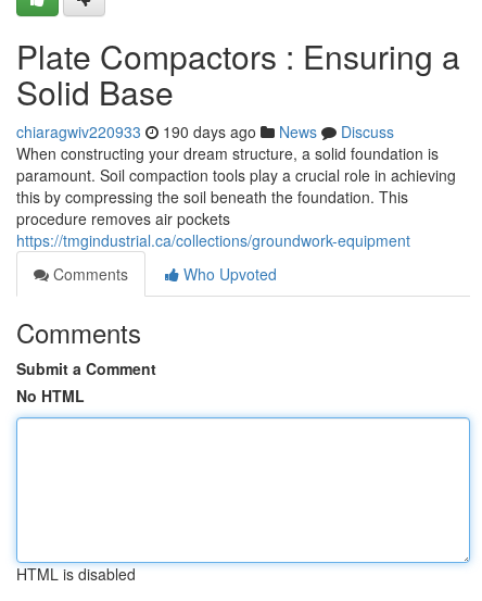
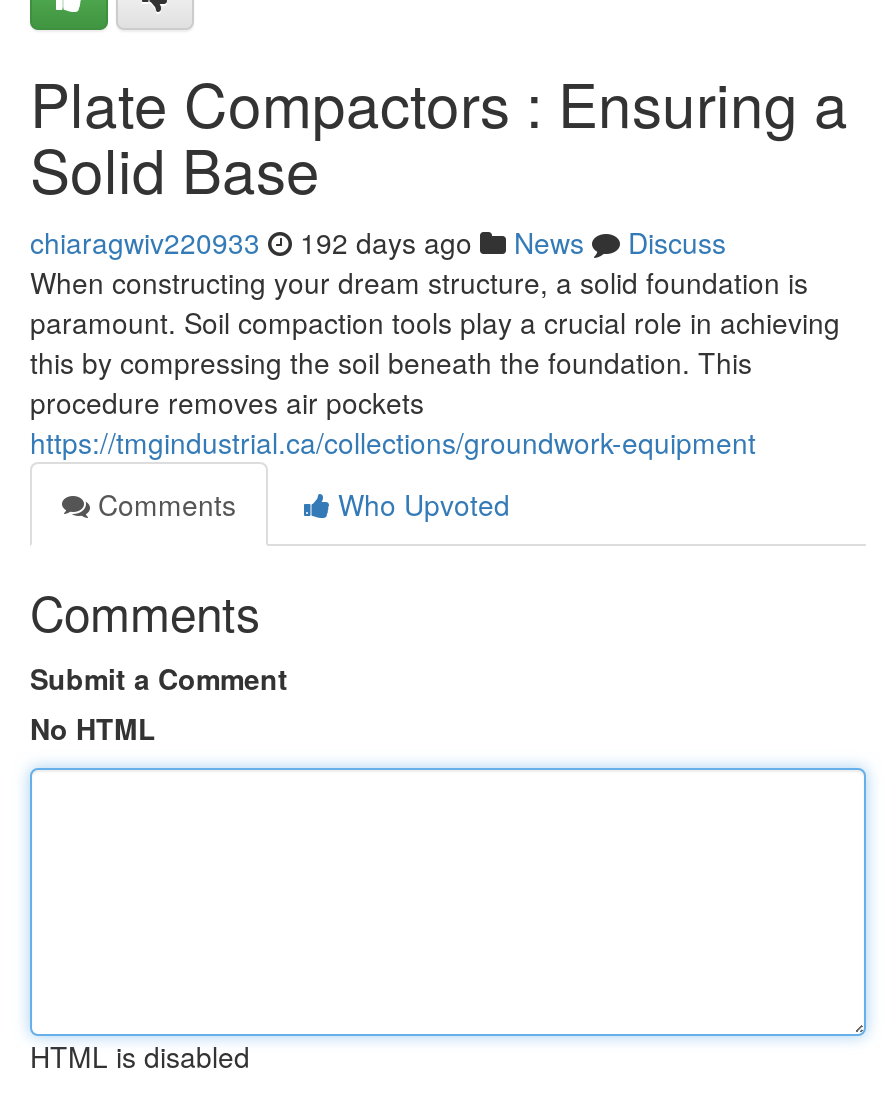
[16,121,394,142] chiaragwiv220933 190 days ago News Discuss -> [30,222,726,262] chiaragwiv220933 192 days ago News Discuss

